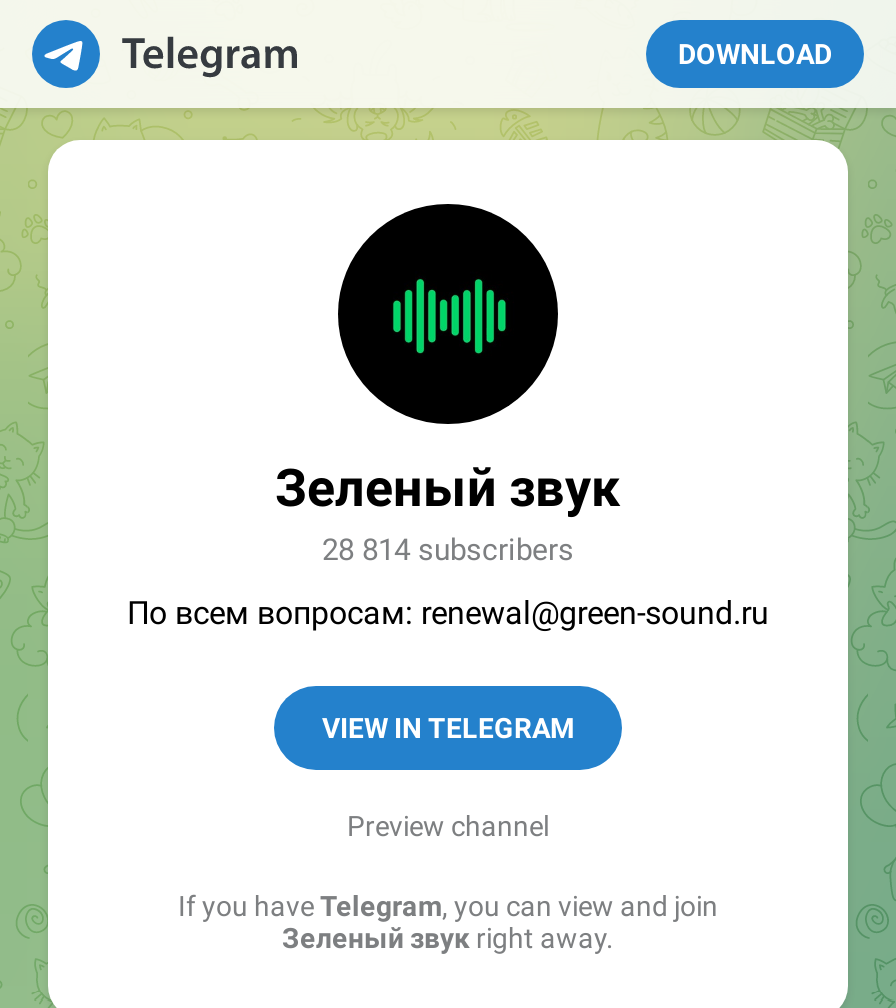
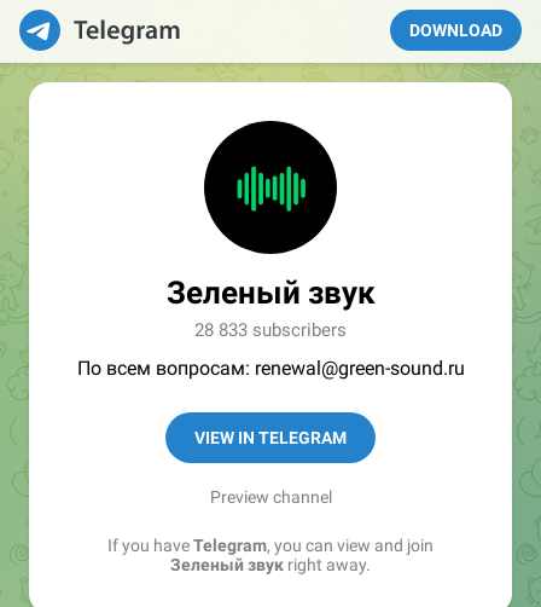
[322,532,574,568] 28 814 subscribers -> [194,319,347,341] 28 833 subscribers

